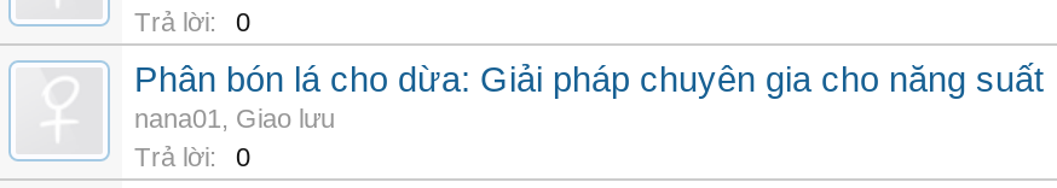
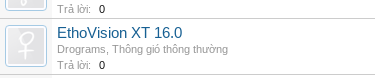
[134,60,1044,133] Phân bón lá cho dừa: Giải pháp chuyên gia cho năng suất | nana01, Giao lưu -> [57,25,228,55] EthoVision XT 16.0 | Drograms, Thông gió thông thường

